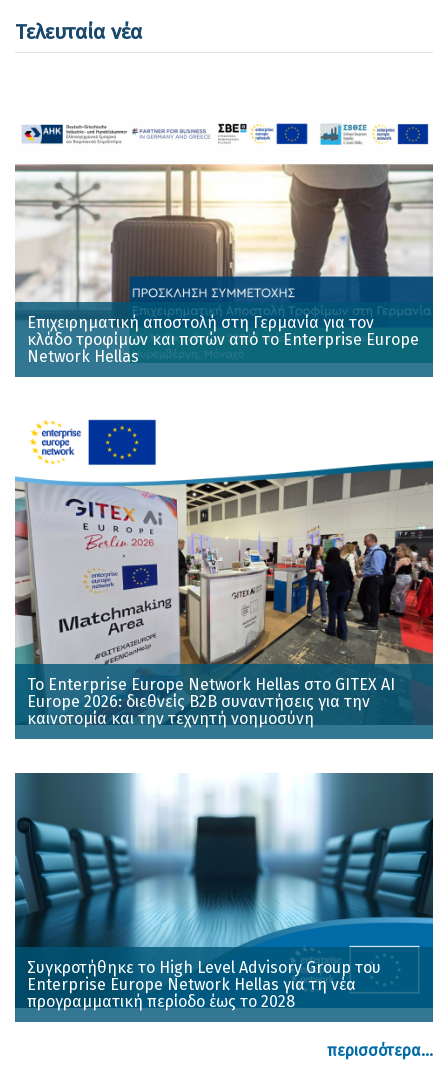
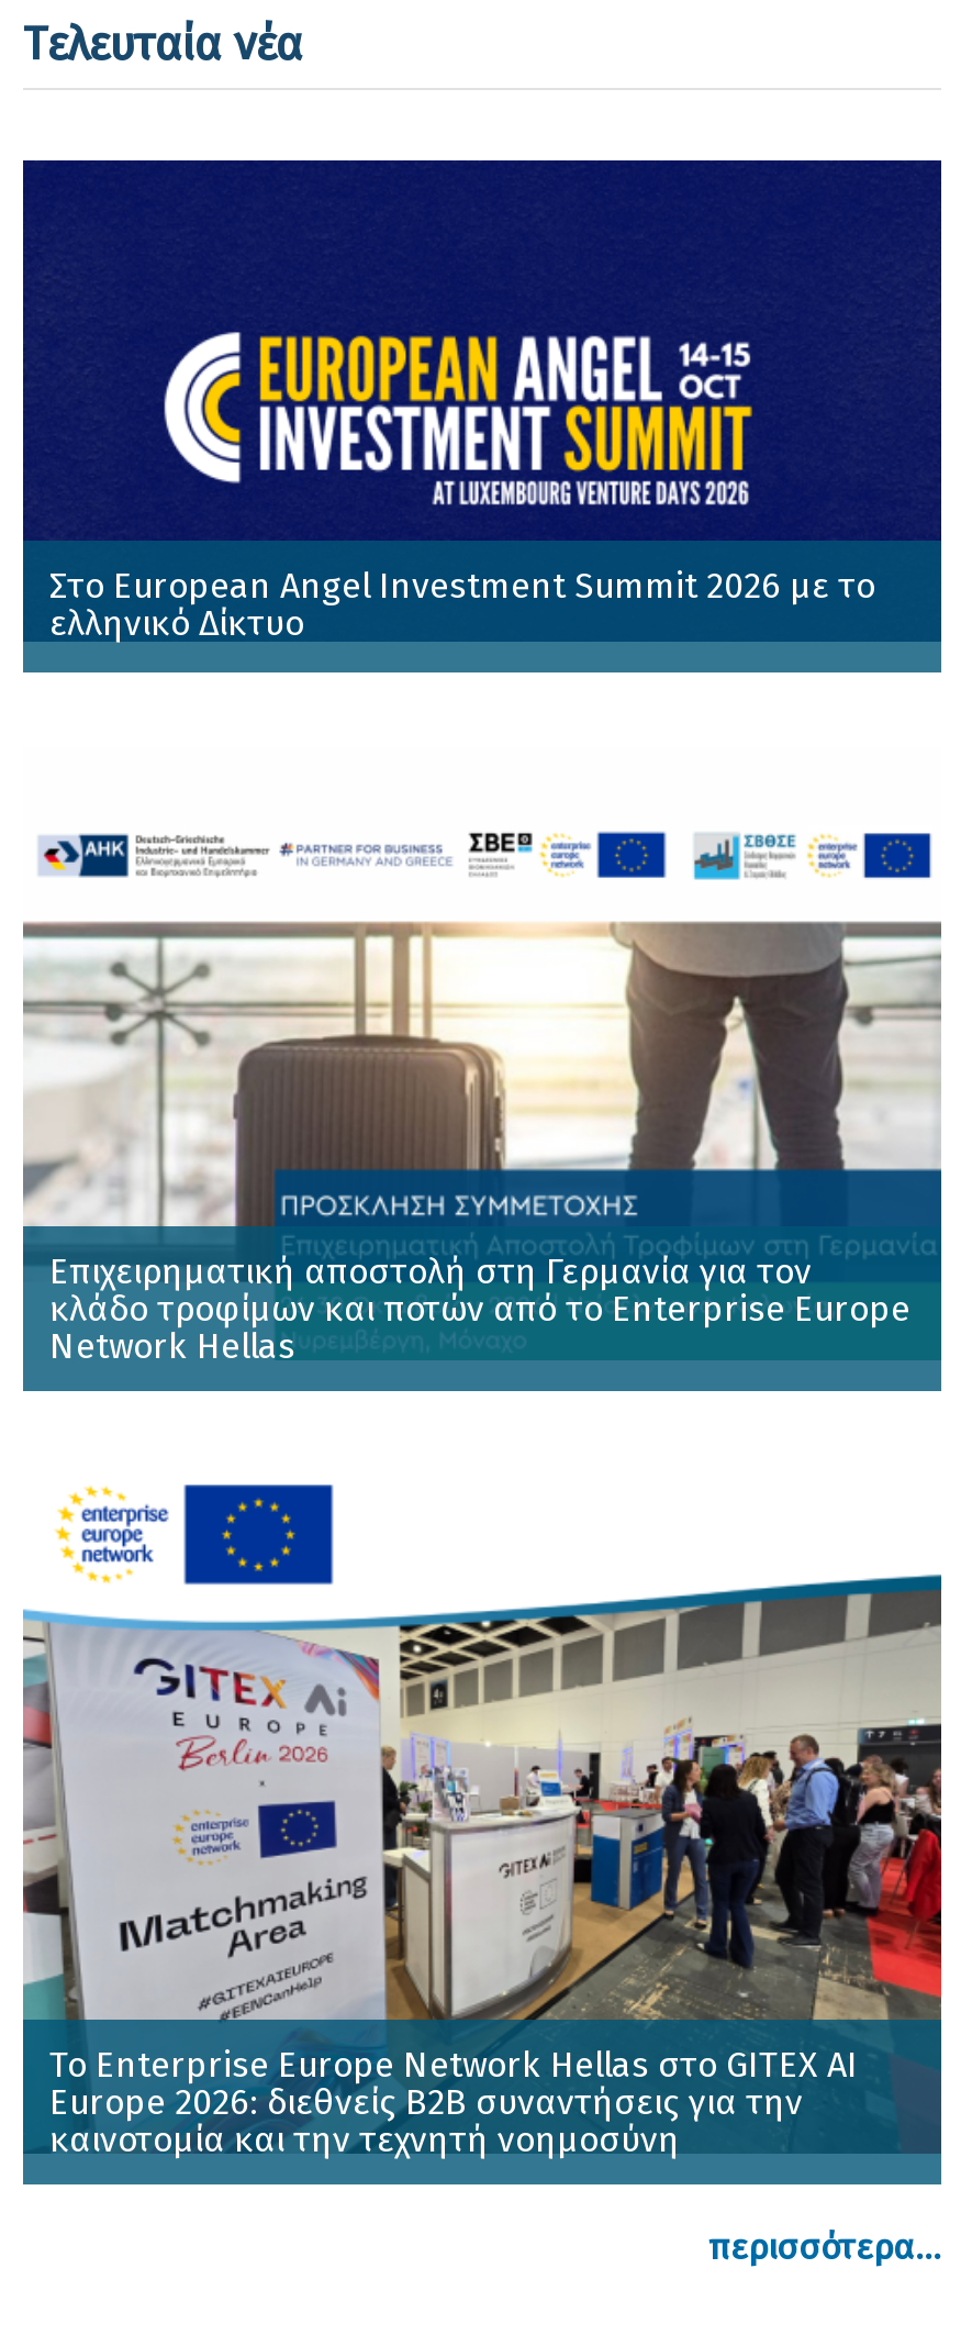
none -> [21,158,943,644] [image] | Στο European Angel Investment Summit 2026 με το | ελληνικό Δίκτυο
moved [14,163,434,728] -> [21,919,943,2161]: [image] | Επιχειρηματική αποστολή στη Γερμανία για τον | κλάδο τροφίμων και ποτών από το Enterprise Europe | Network Hellas | Europe 2026: διεθνείς Β2Β συναντήσεις για την | καινοτομία και την τεχνητή νοημοσύνη
[14,772,434,1011] [image] | Συγκροτήθηκε το High Level Advisory Group του | Enterprise Europe Network Hellas για τη νέα | προγραμματική περίοδο έως το 2028 -> none

